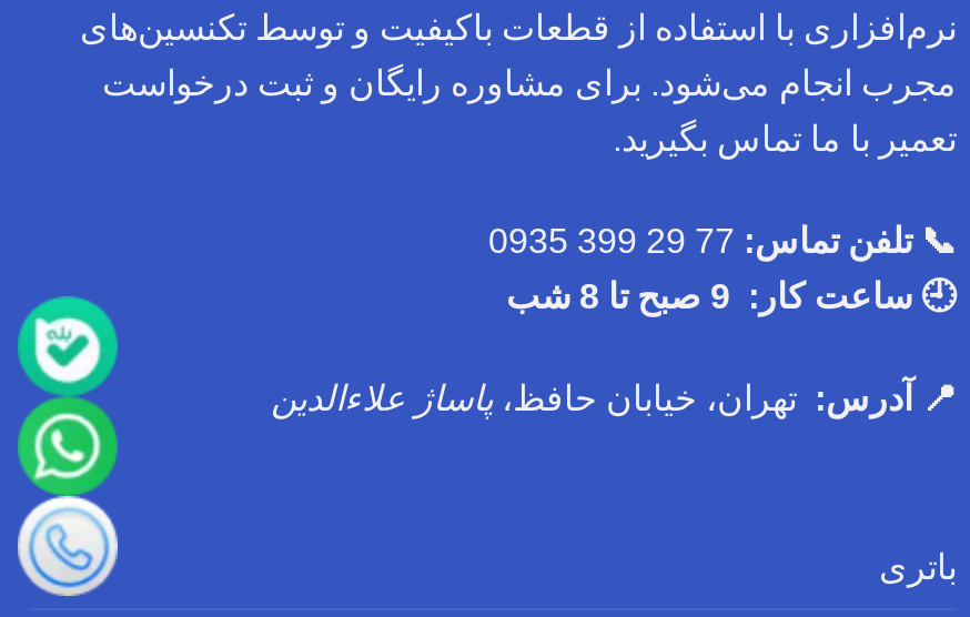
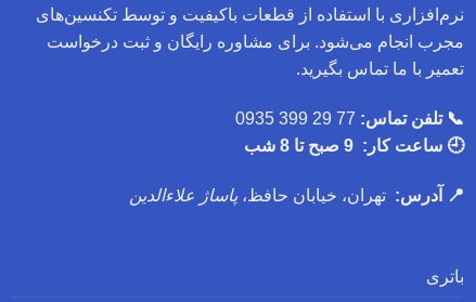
[16,294,120,598] [image] -> none

